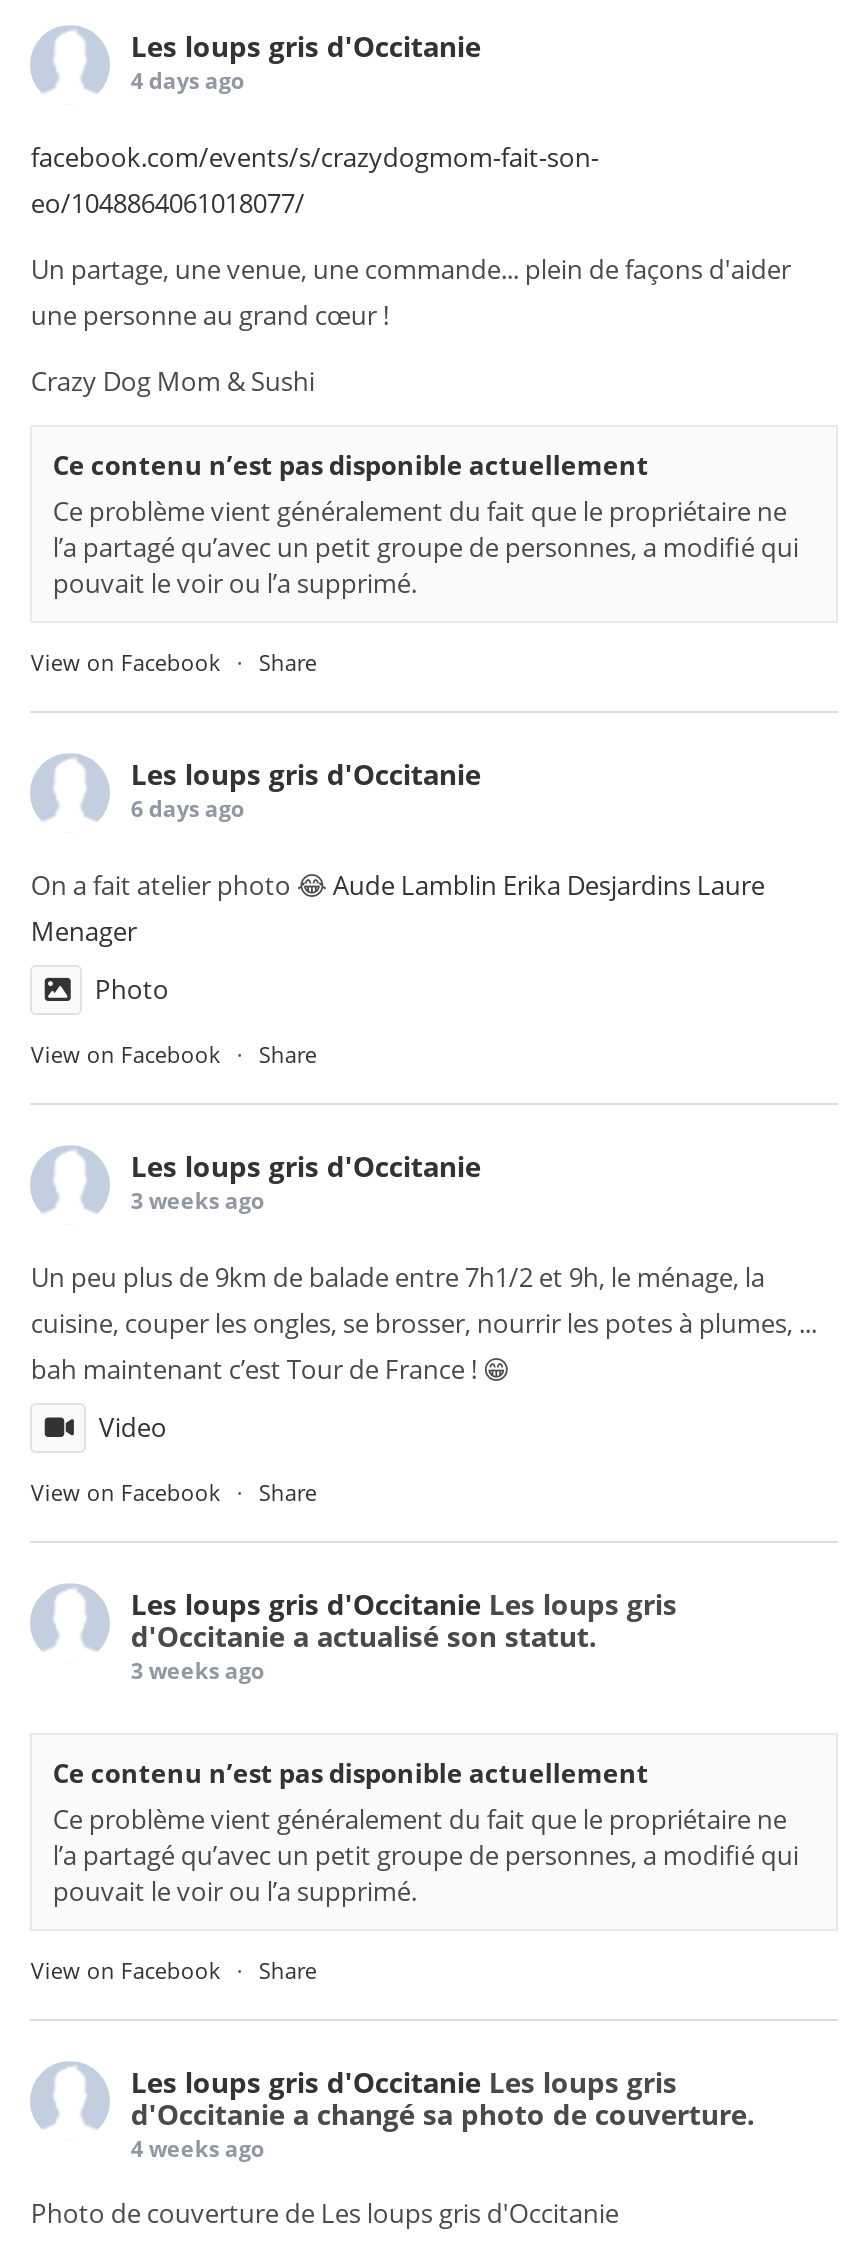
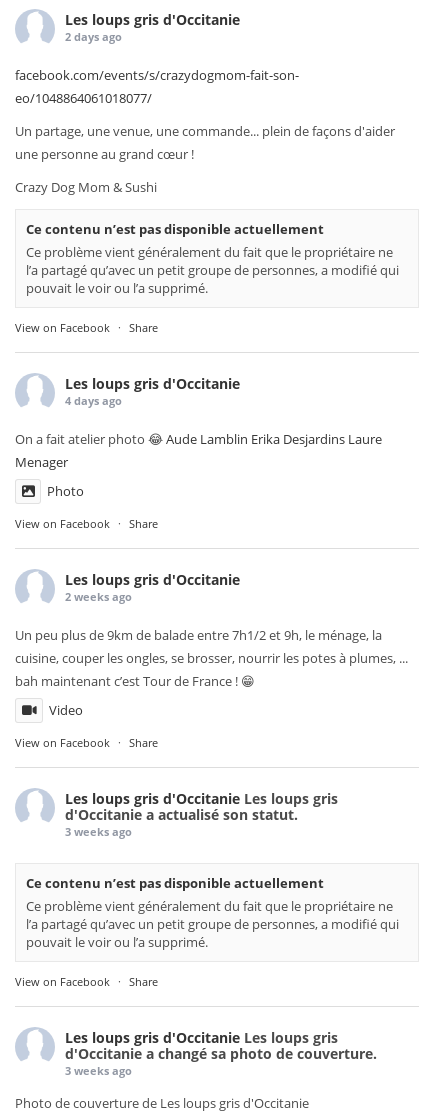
[131,65,245,95] 4 days ago -> [65,29,122,44] 2 days ago
[131,793,245,823] 6 days ago -> [65,393,122,408] 4 days ago
[131,1185,265,1215] 3 weeks ago -> [65,589,132,604] 2 weeks ago
[131,2133,265,2163] 4 weeks ago -> [65,1063,132,1078] 3 weeks ago

